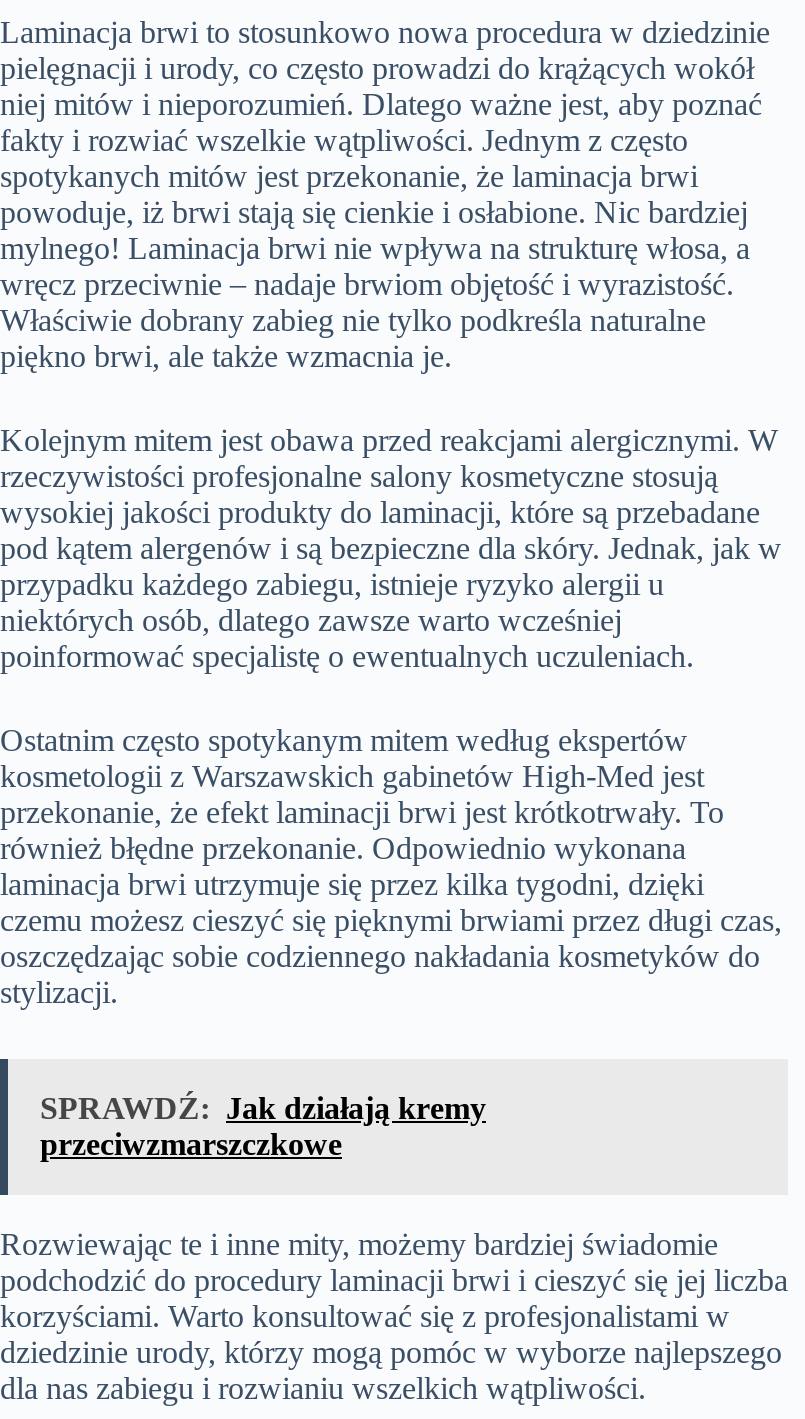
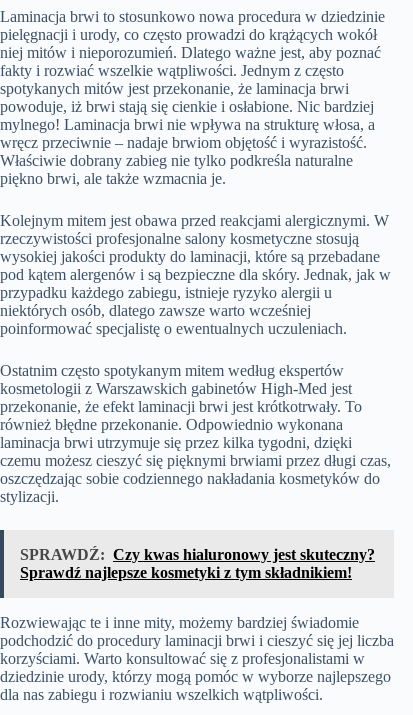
[40,1092,486,1162] SPRAWDŹ: Jak działają kremy | przeciwzmarszczkowe -> [20,546,375,581] SPRAWDŹ: Czy kwas hialuronowy jest skuteczny? | Sprawdź najlepsze kosmetyki z tym składnikiem!

